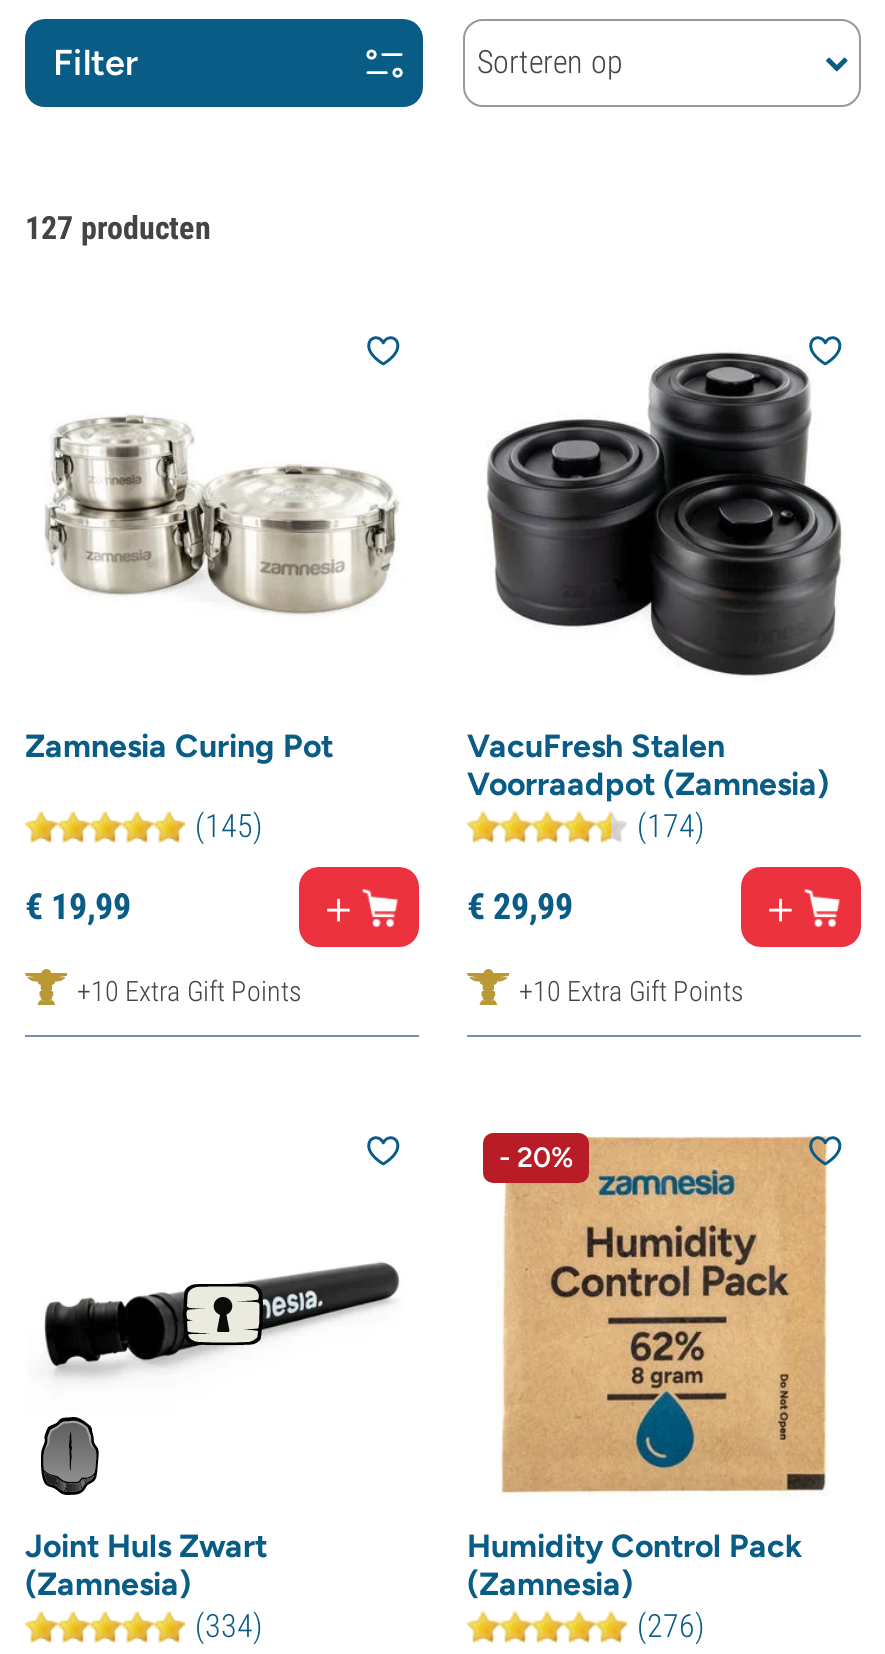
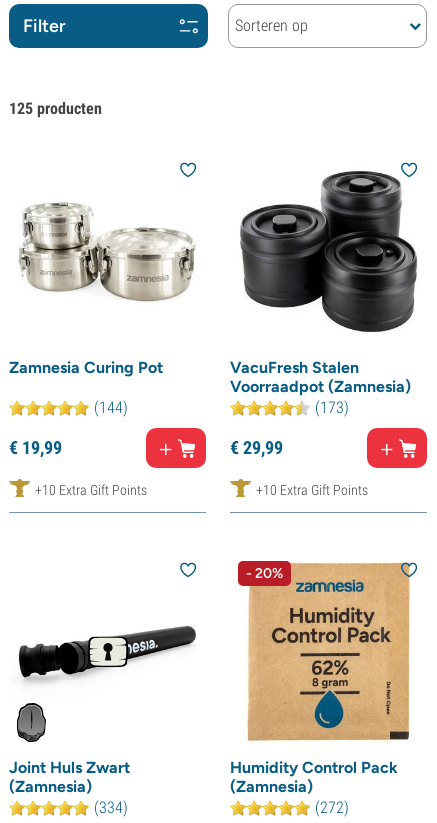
[25,209,211,247] 127 producten -> [9,99,102,118] 125 producten
[195,807,263,845] (145) -> [94,398,128,417] (144)
[637,807,705,845] (174) -> [315,398,349,417] (173)
[637,1607,705,1645] (276) -> [315,798,349,817] (272)

